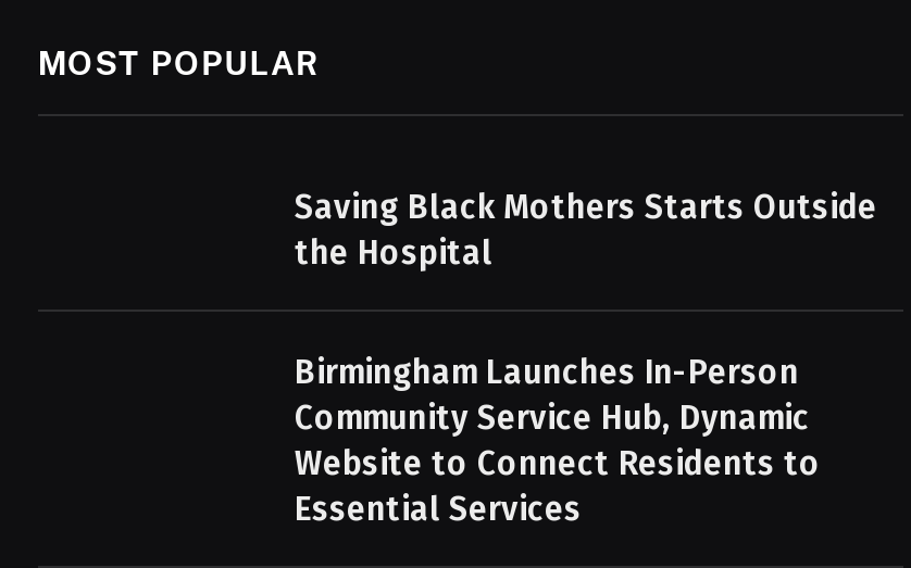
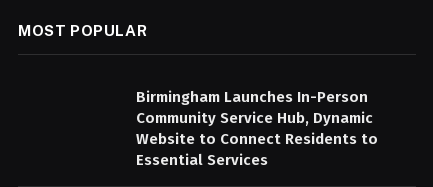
[295,187,877,272] Saving Black Mothers Starts Outside | the Hospital -> none

